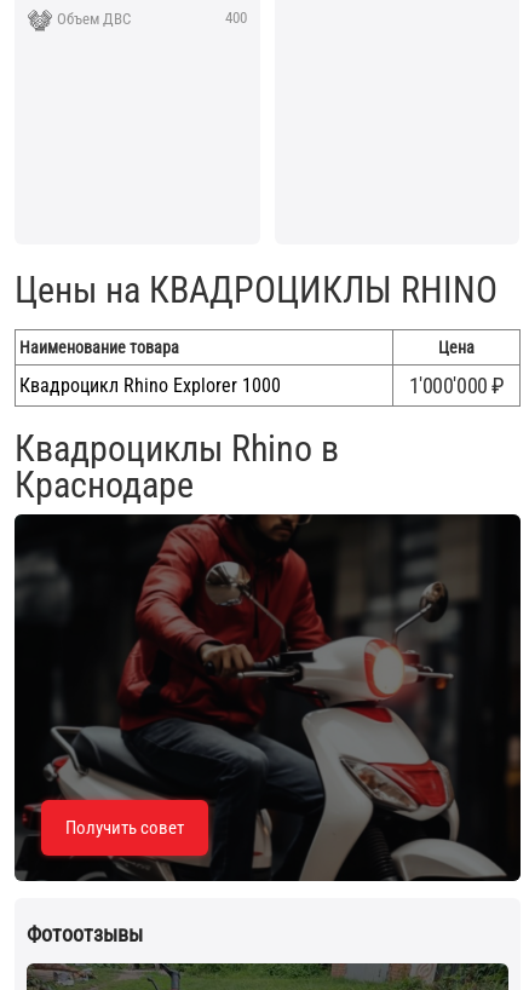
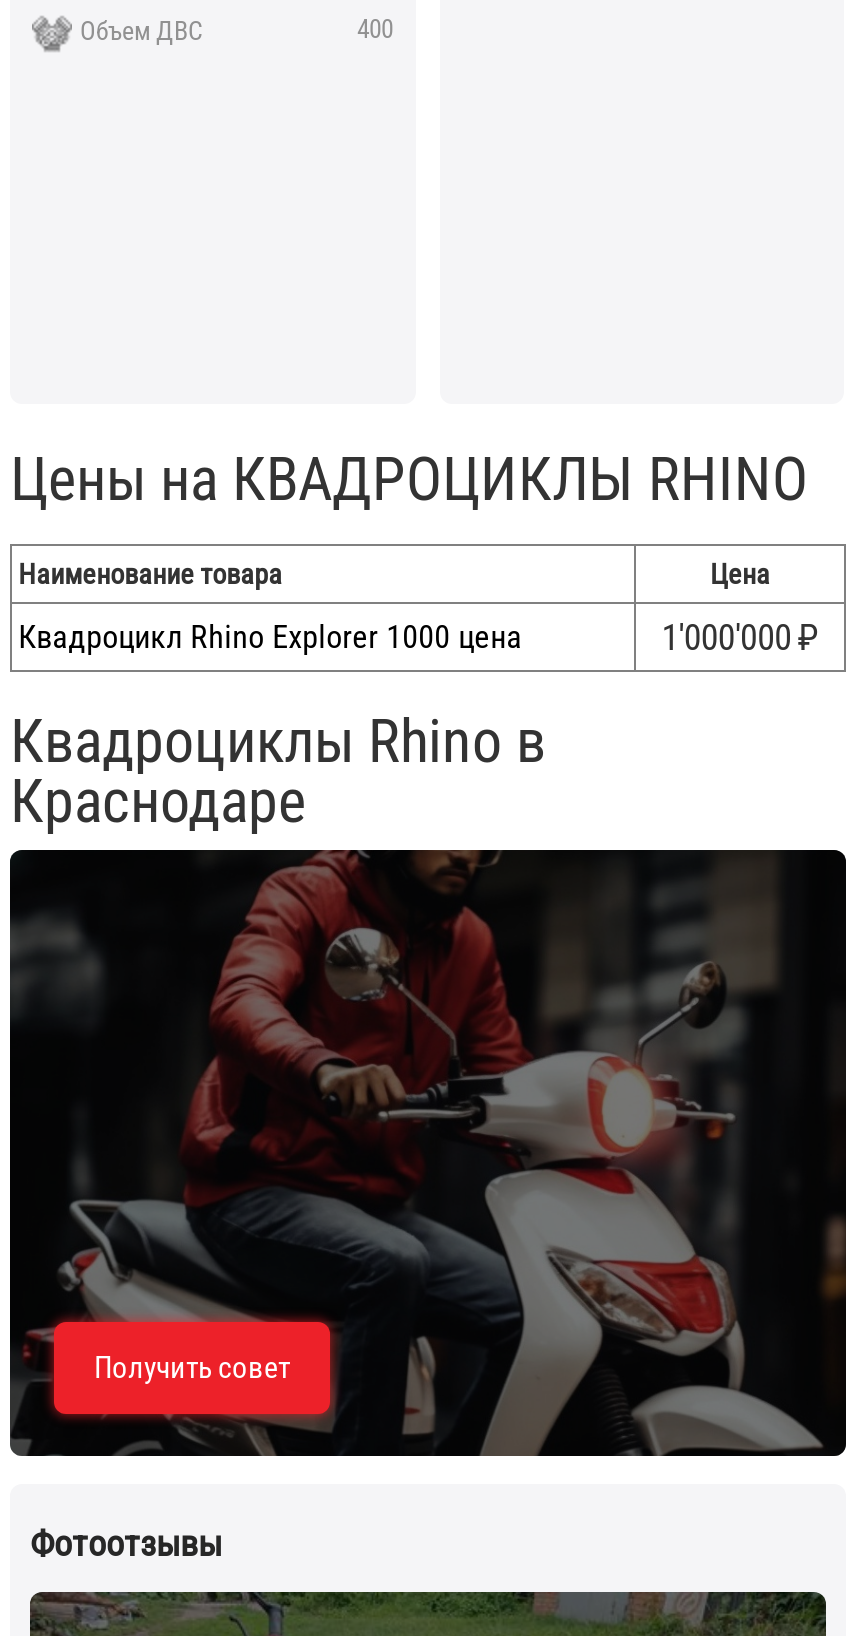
[19,373,281,396] Квадроцикл Rhino Explorer 1000 -> [18,617,522,655] Квадроцикл Rhino Explorer 1000 цена

